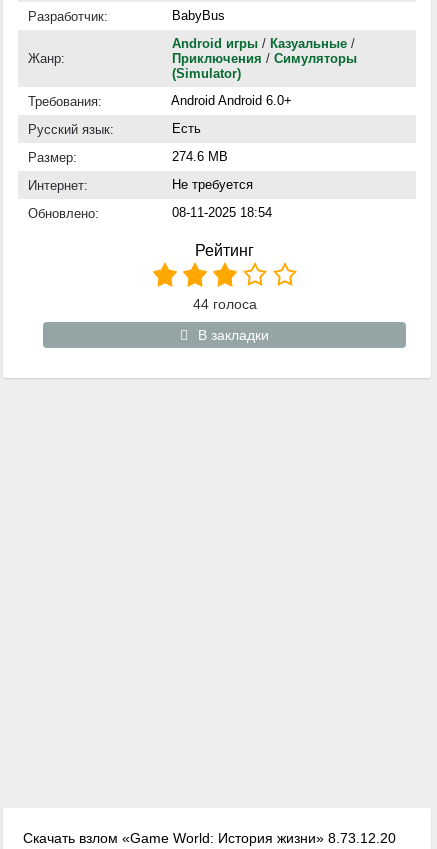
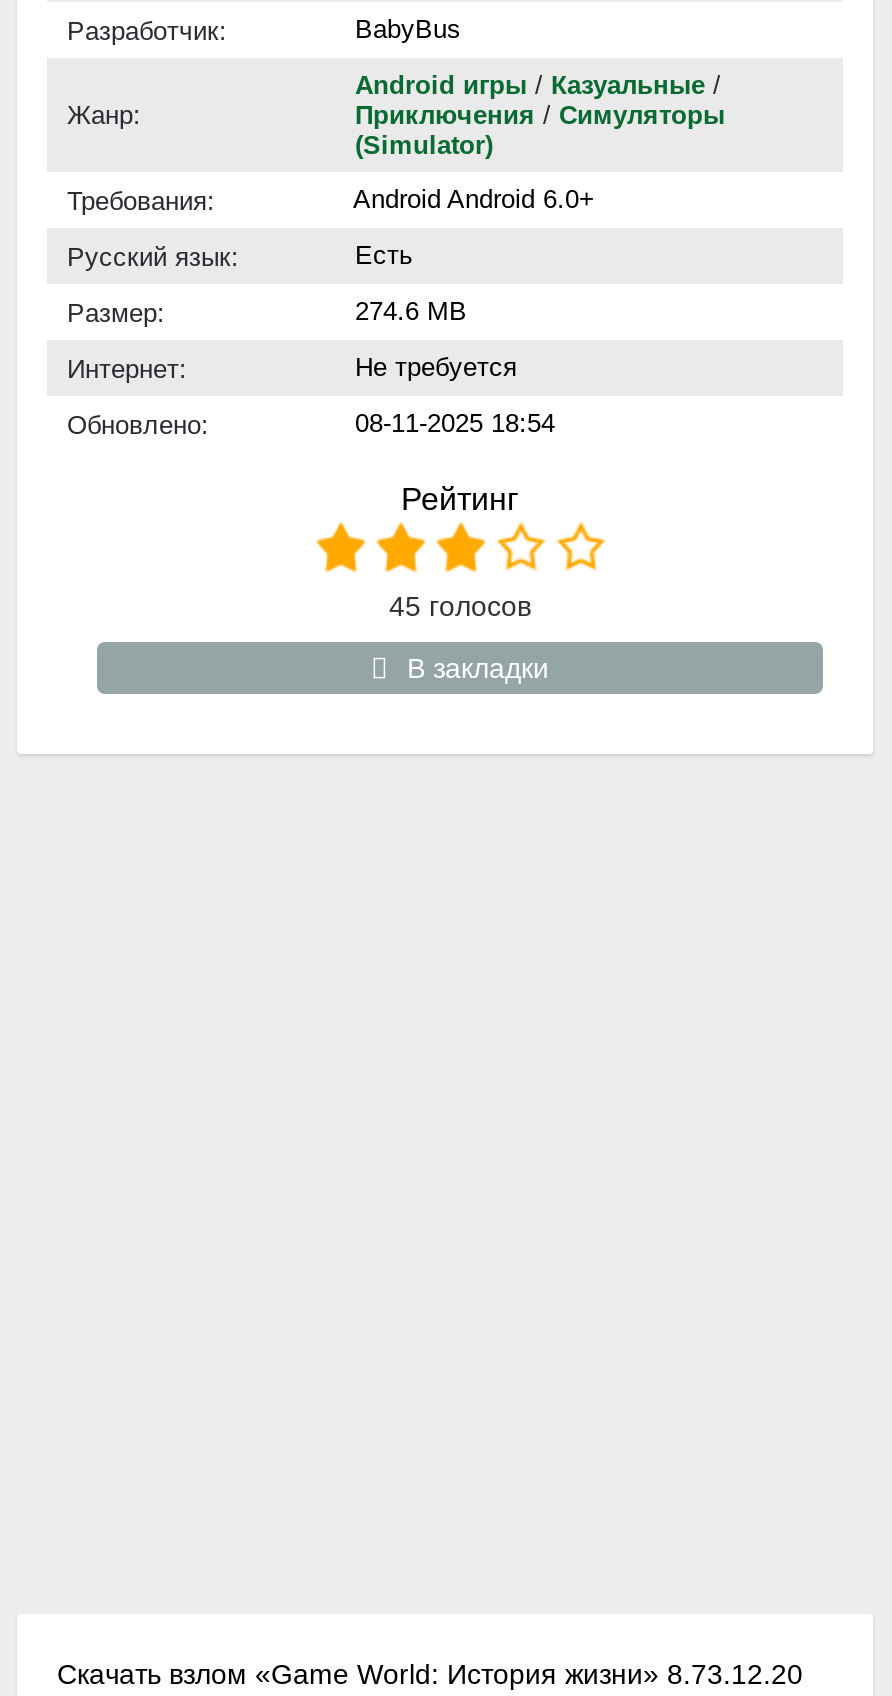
[192,296,256,312] 44 голоса -> [389,589,531,621] 45 голосов

